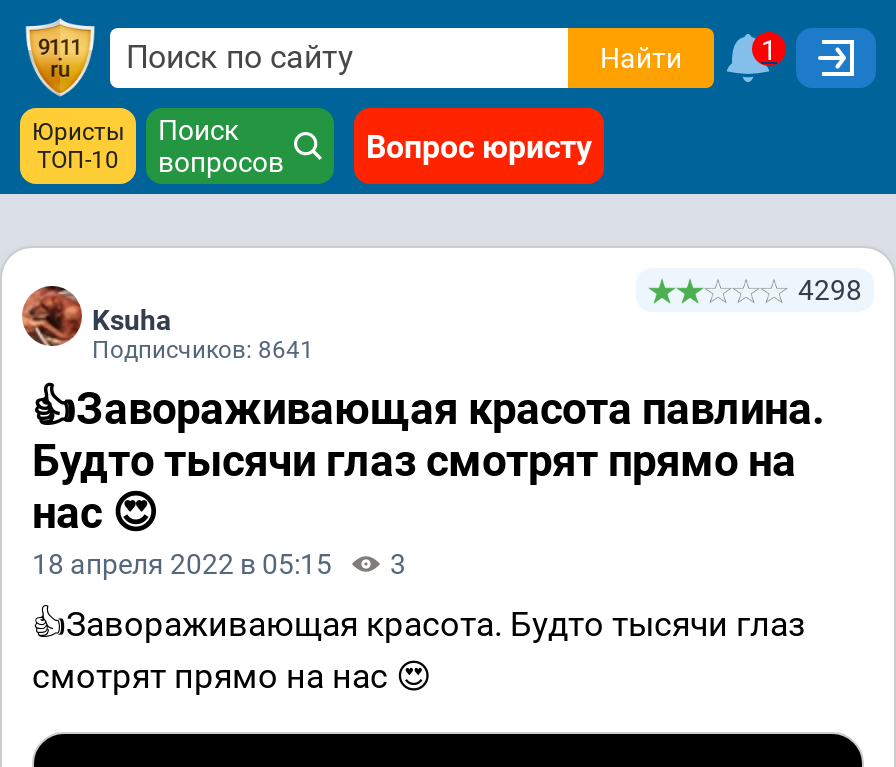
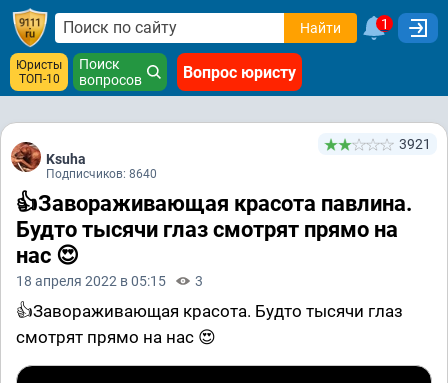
[798,274,862,306] 4298 -> [399,136,431,152] 3921
[92,336,314,364] Подписчиков: 8641 -> [46,167,157,181] Подписчиков: 8640

